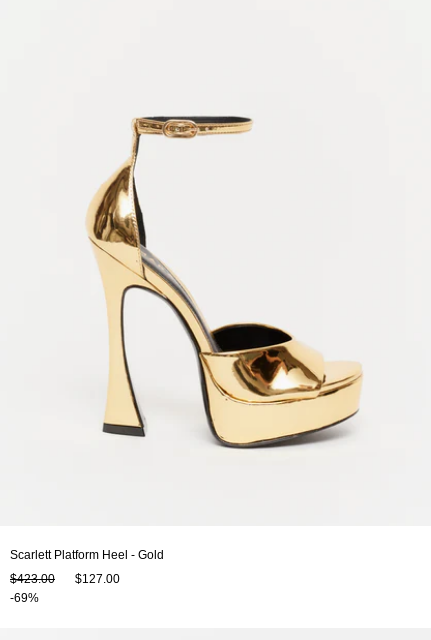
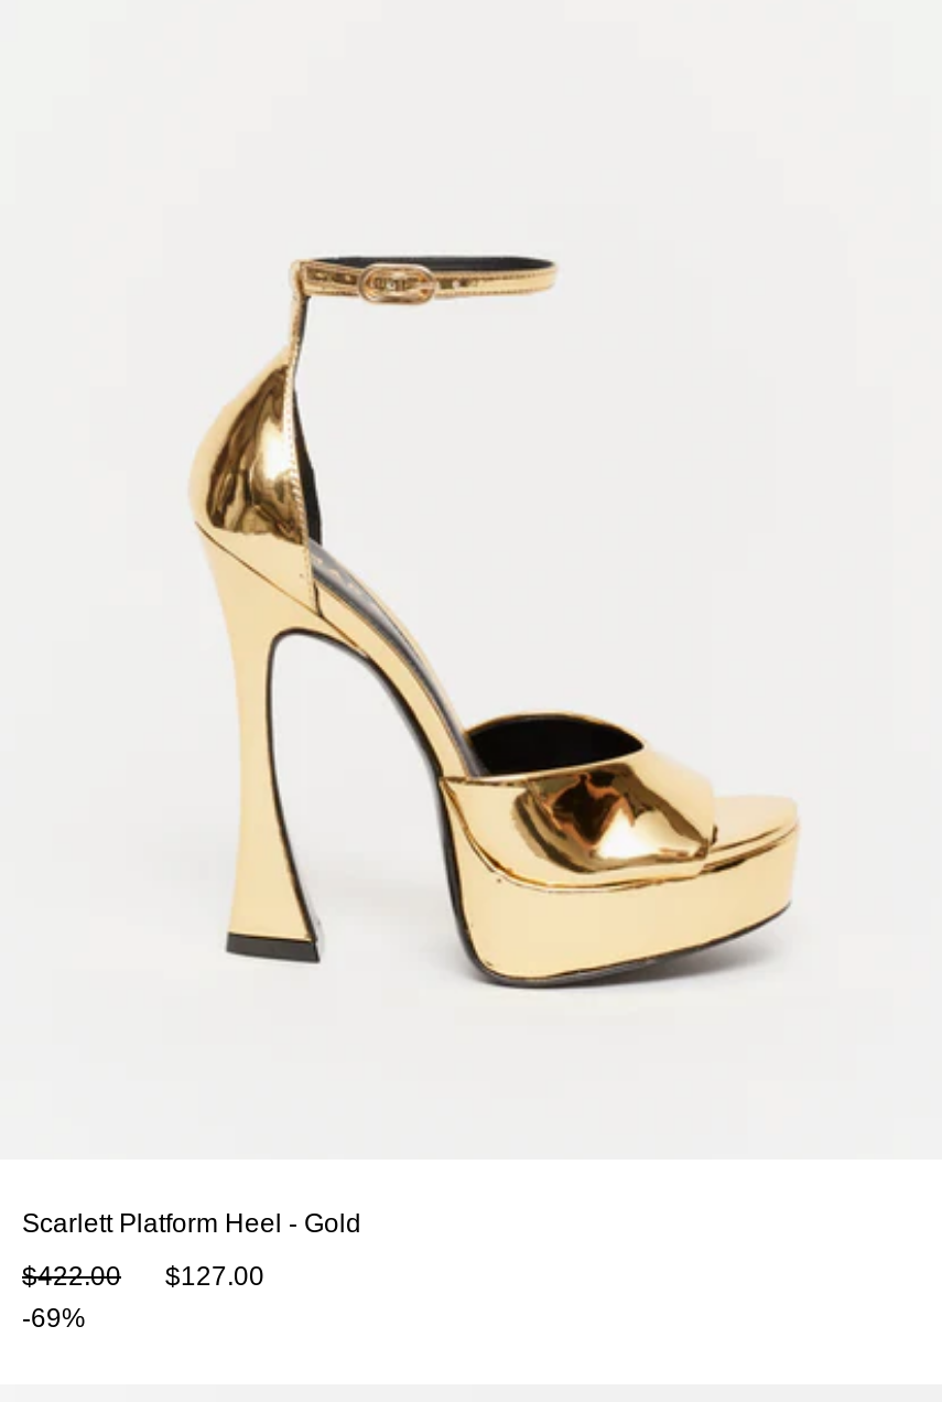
[10,572,120,586] $423.00 $127.00 -> [22,1262,264,1293] $422.00 $127.00

